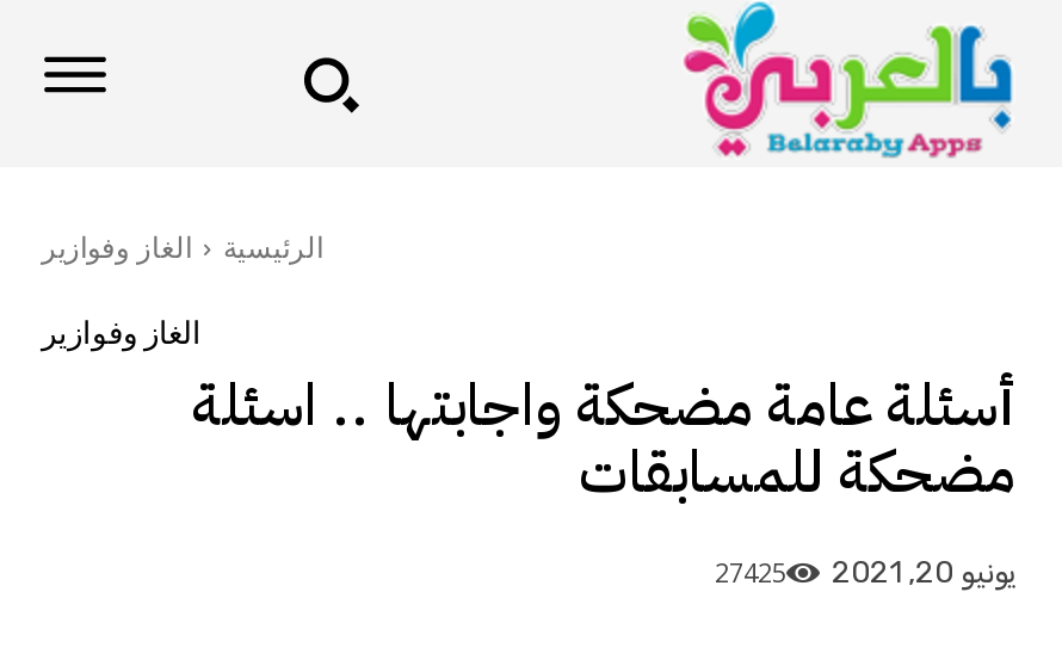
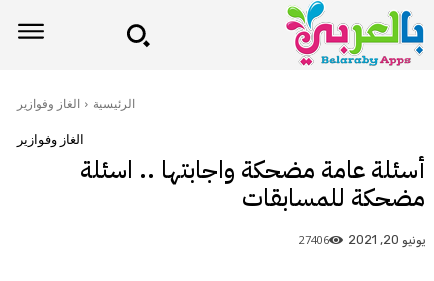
[715,554,786,590] 27425 -> [299,232,329,247] 27406

